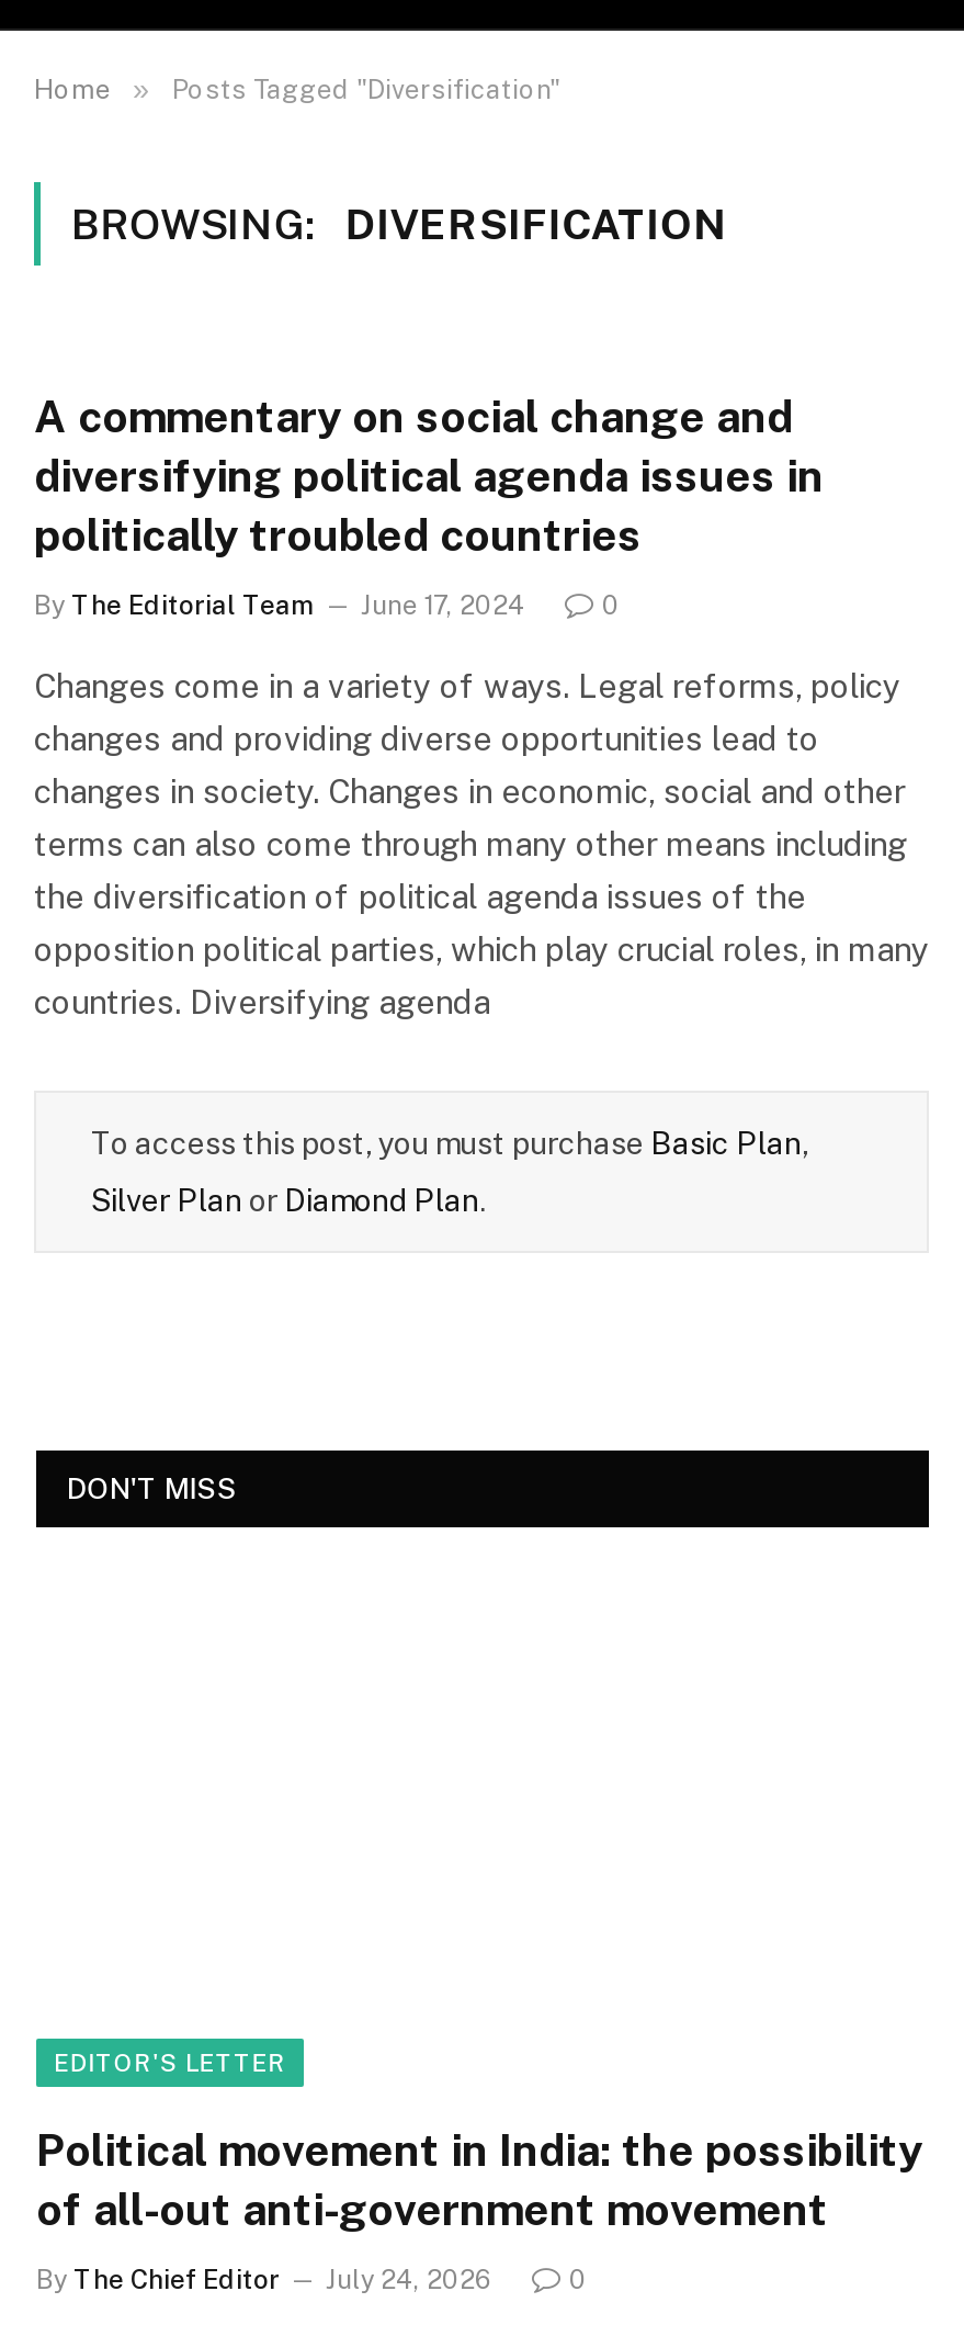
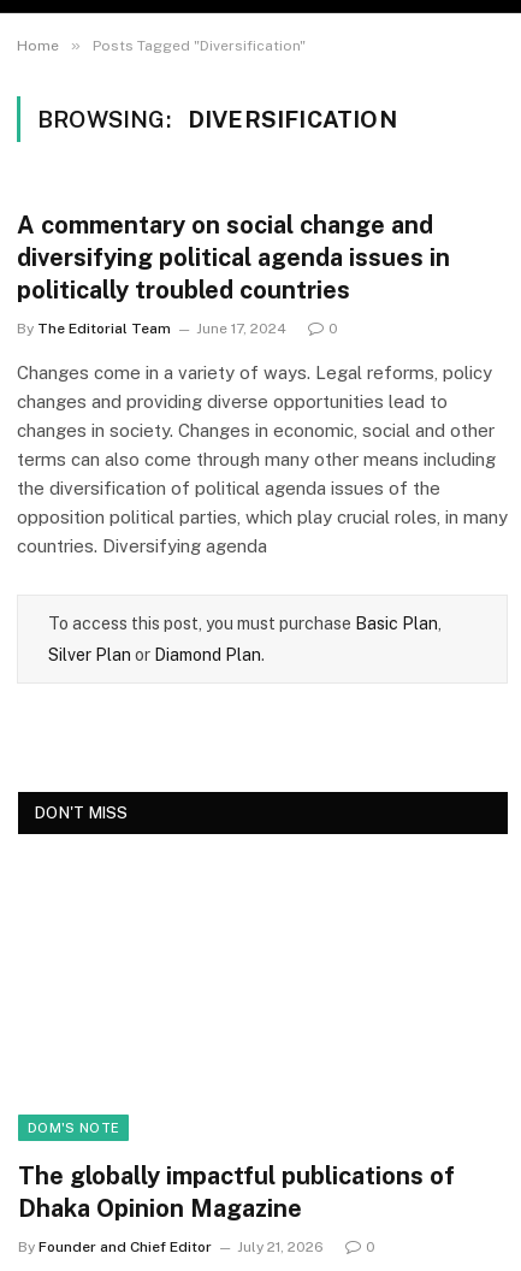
[54,2049,286,2076] EDITOR'S LETTER -> [28,1120,119,1135] DOM'S NOTE
[36,2124,922,2236] Political movement in India: the possibility | of all-out anti-government movement -> [18,1161,455,1223] The globally impactful publications of | Dhaka Opinion Magazine
[36,2264,492,2295] By The Chief Editor | July 24, 2026 -> [18,1238,324,1255] By Founder and Chief Editor | July 21, 2026

